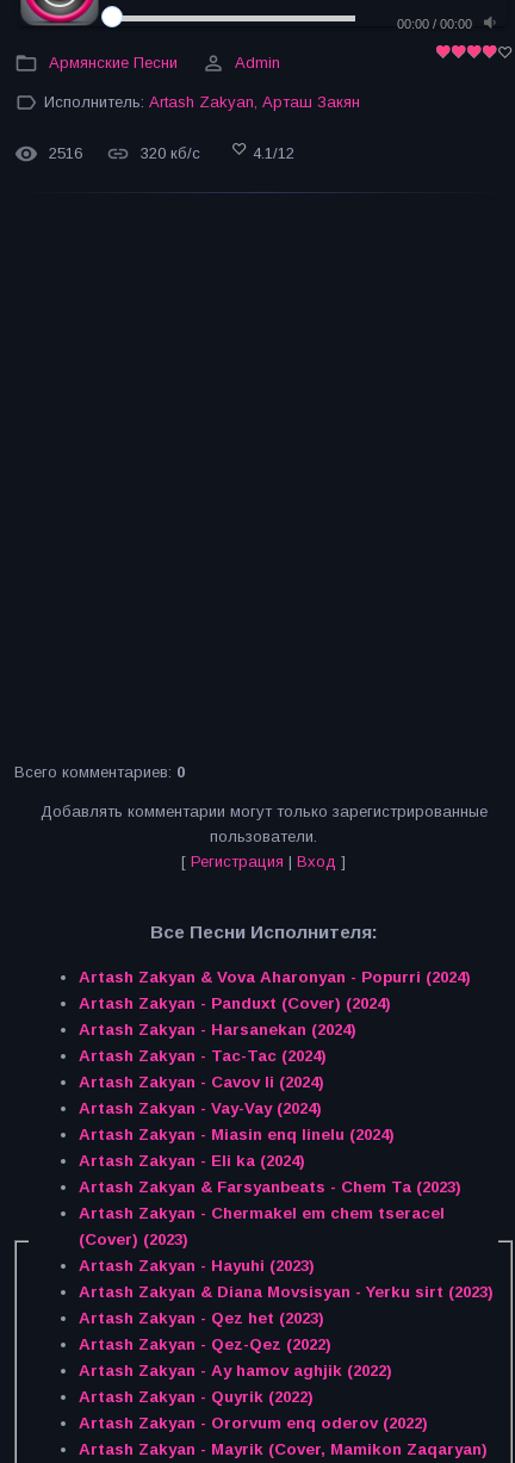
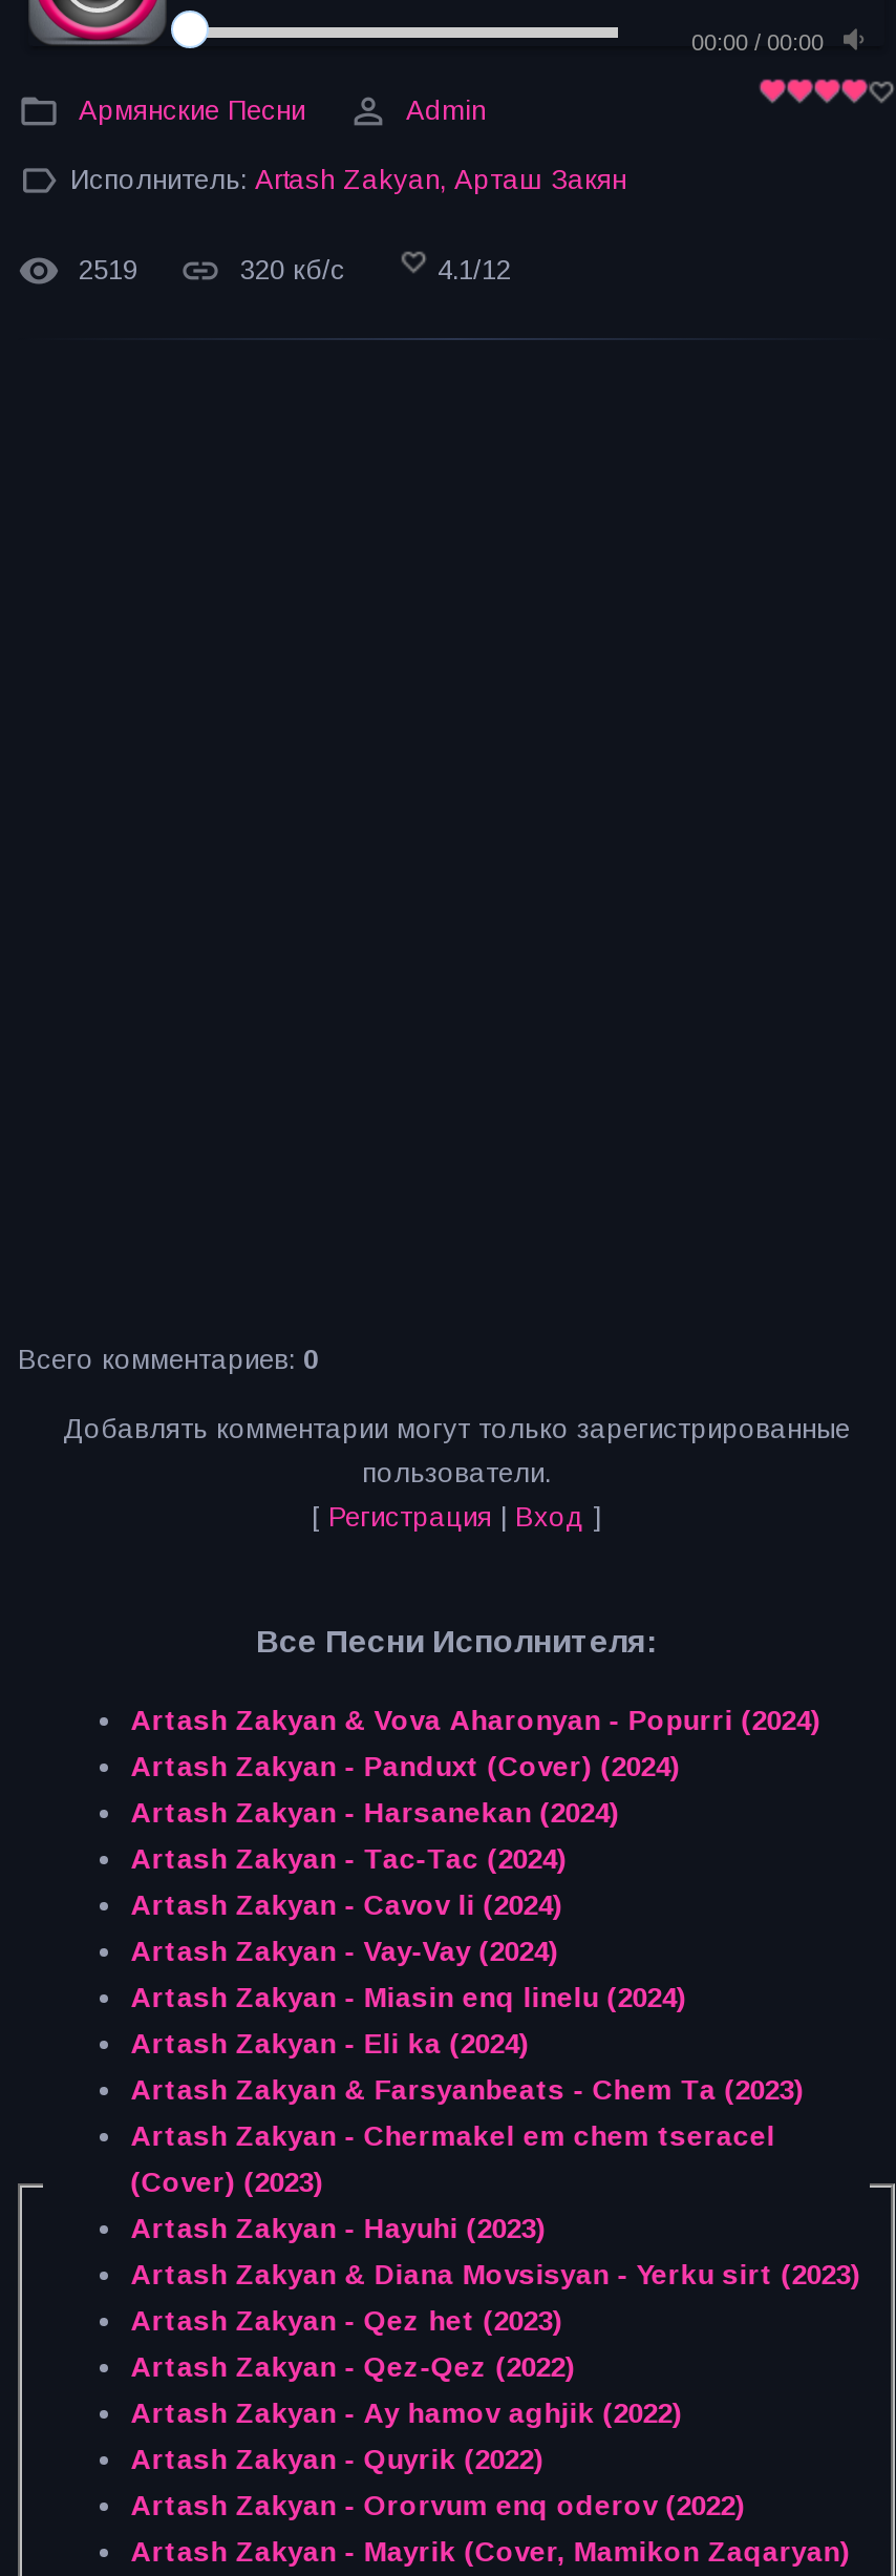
[49,144,82,162] 2516 -> [79,254,137,285] 2519

